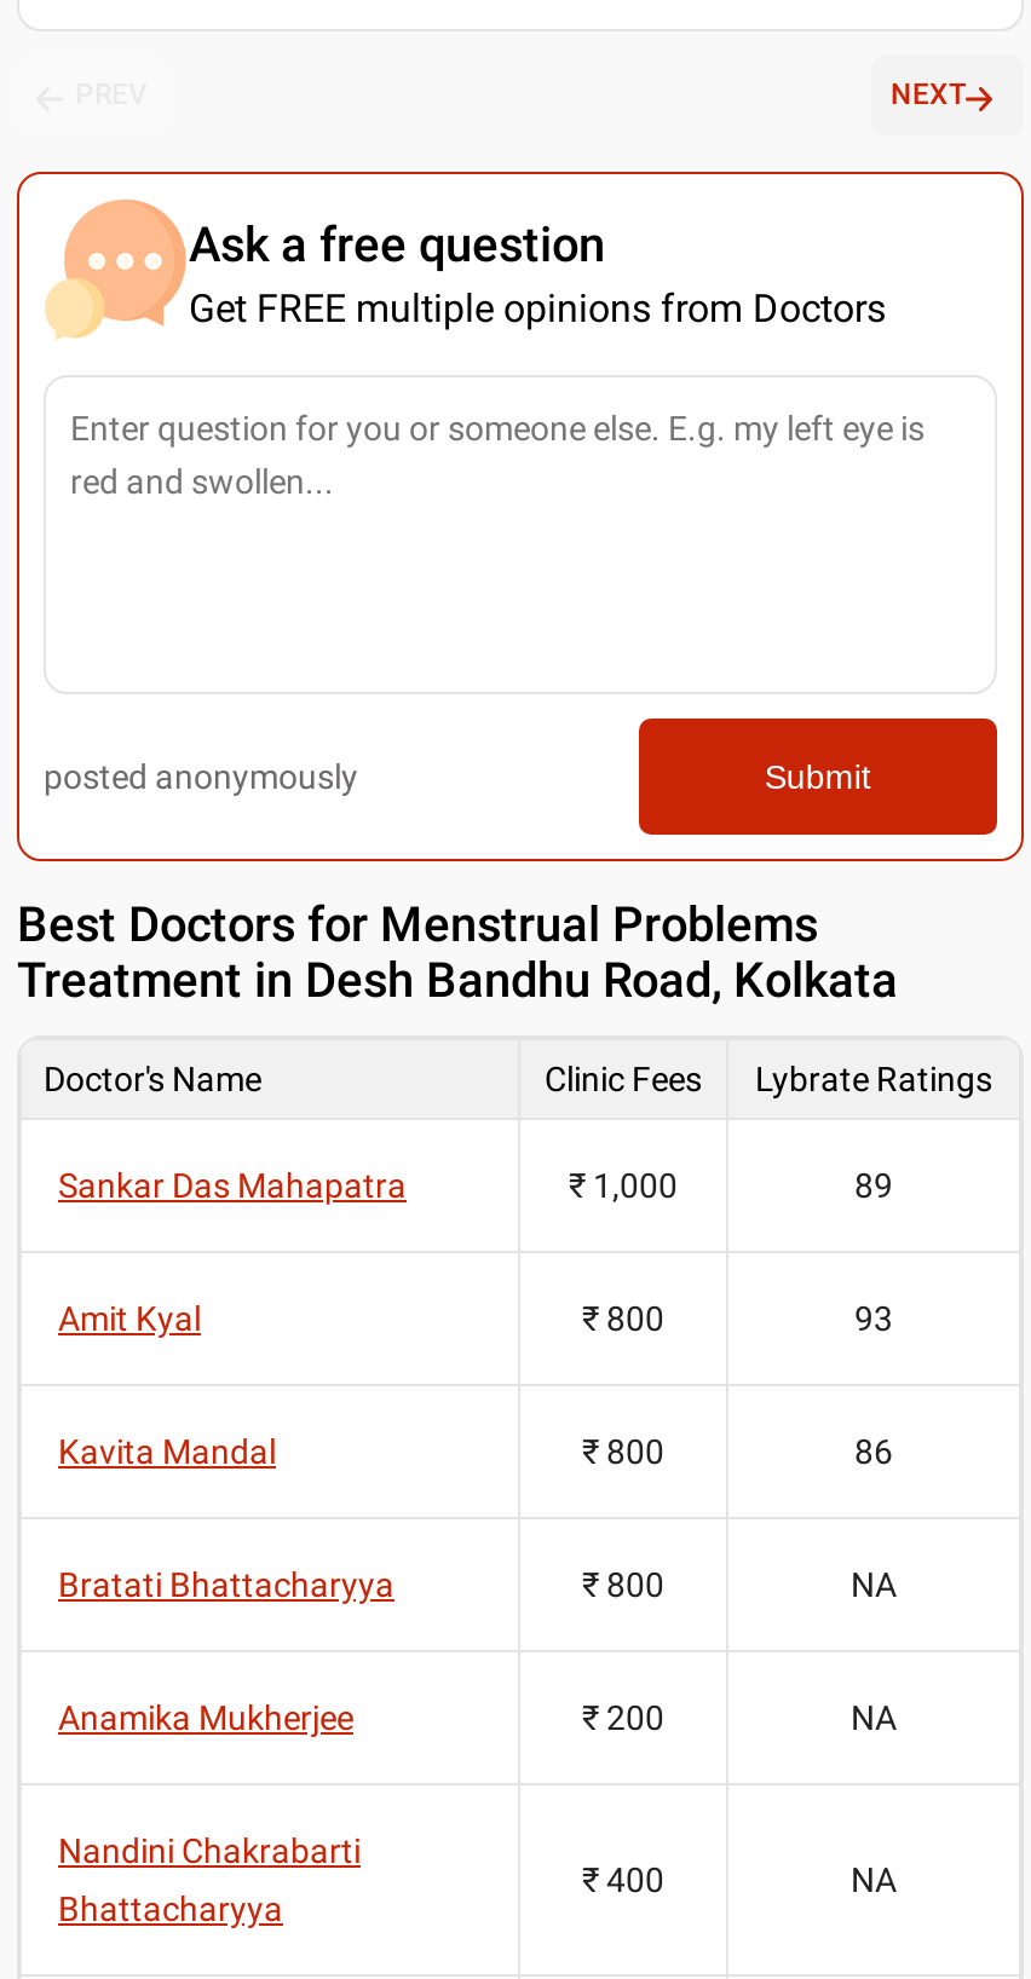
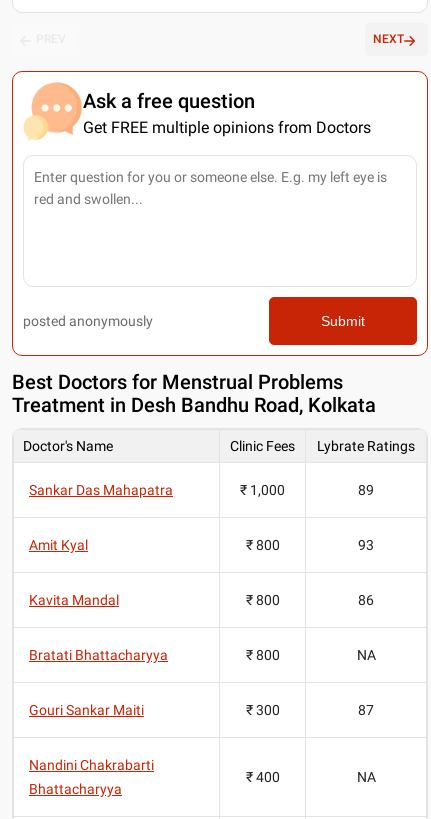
[58,1697,897,1736] Anamika Mukherjee | ₹ 200 | NA -> [29,701,374,717] Gouri Sankar Maiti | ₹ 300 | 87

